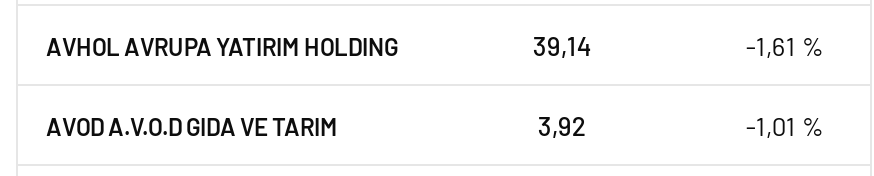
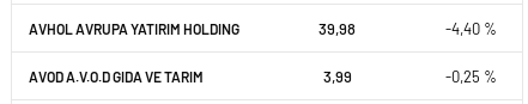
[533,29,591,61] 39,14 -> [319,19,356,38] 39,98
[746,29,824,61] -1,61 % -> [445,19,497,38] -4,40 %
[538,109,586,141] 3,92 -> [323,66,352,85] 3,99
[746,109,824,141] -1,01 % -> [445,66,497,85] -0,25 %

